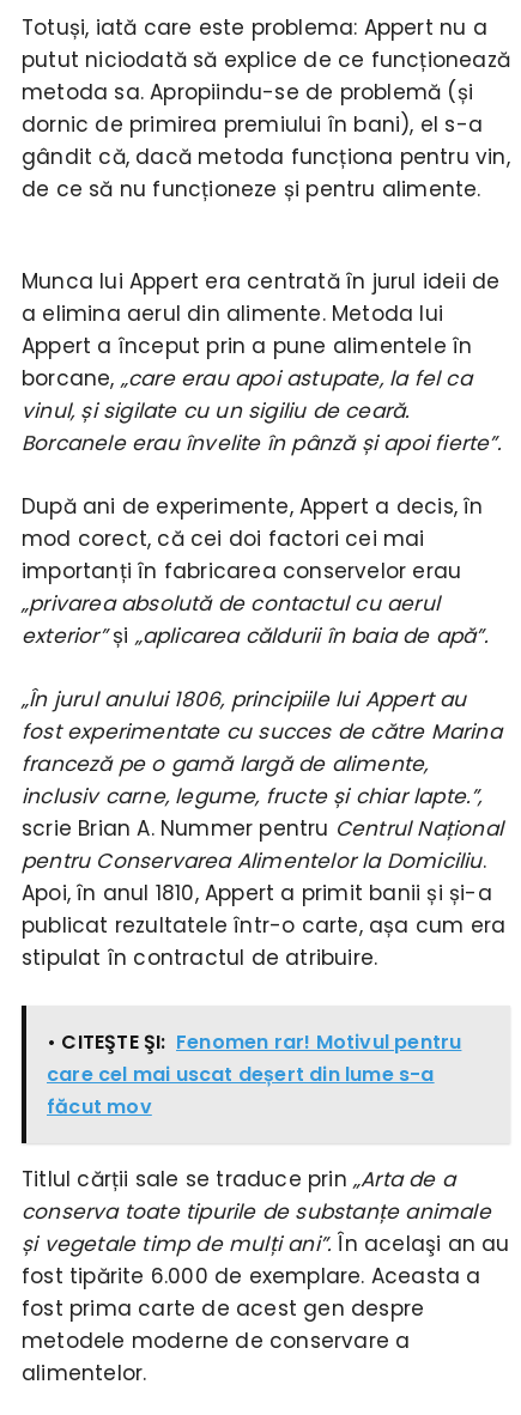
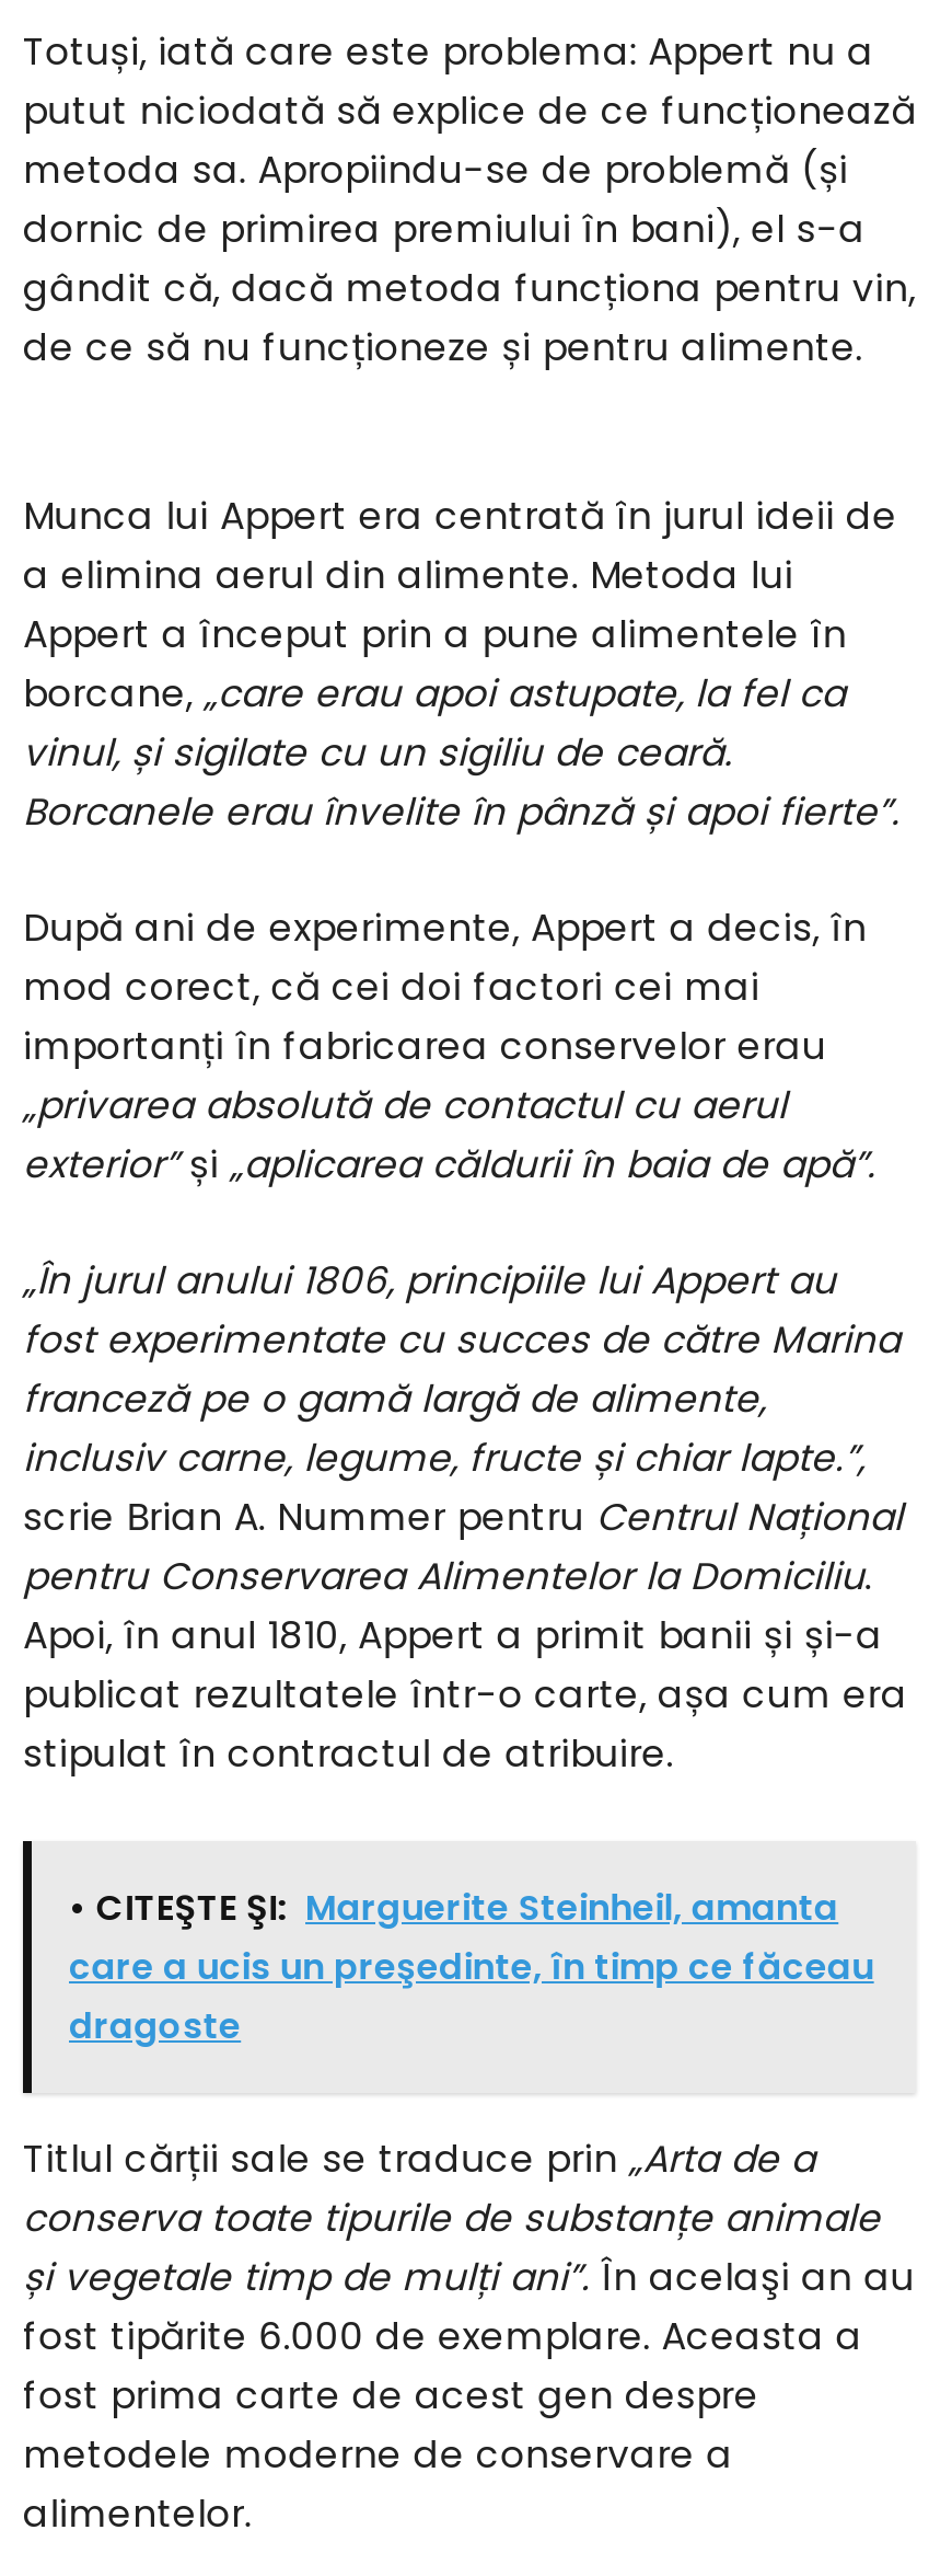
[47,1028,462,1120] • CITEŞTE ŞI: Fenomen rar! Motivul pentru | care cel mai uscat deșert din lume s-a | făcut mov -> [69,1882,874,2051] • CITEŞTE ŞI: Marguerite Steinheil, amanta | care a ucis un preşedinte, în timp ce făceau | dragoste

